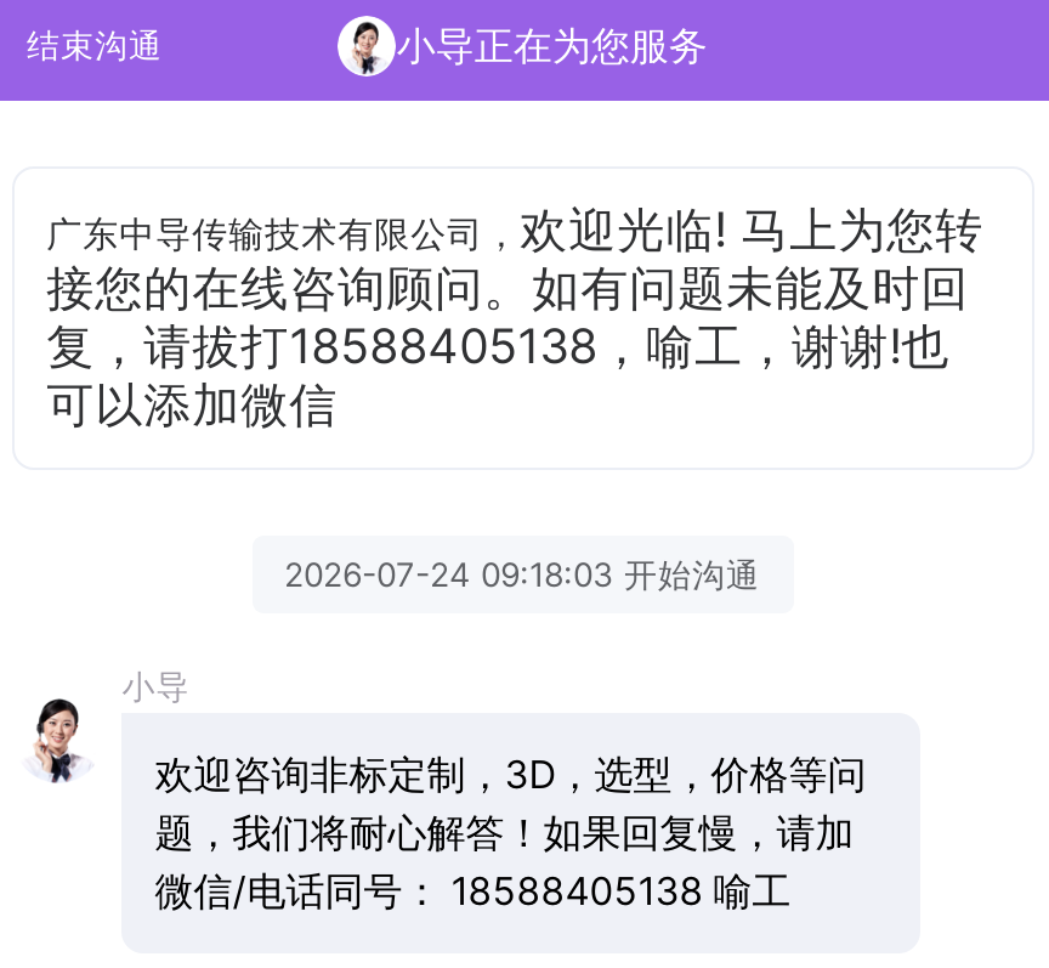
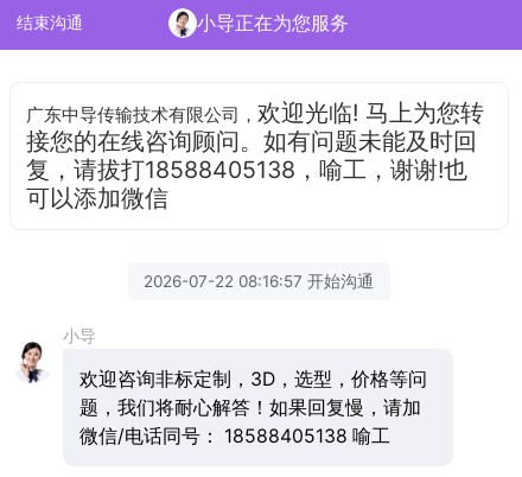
[284,555,760,594] 2026-07-24 09:18:03 开始沟通 -> [144,272,374,291] 2026-07-22 08:16:57 开始沟通

